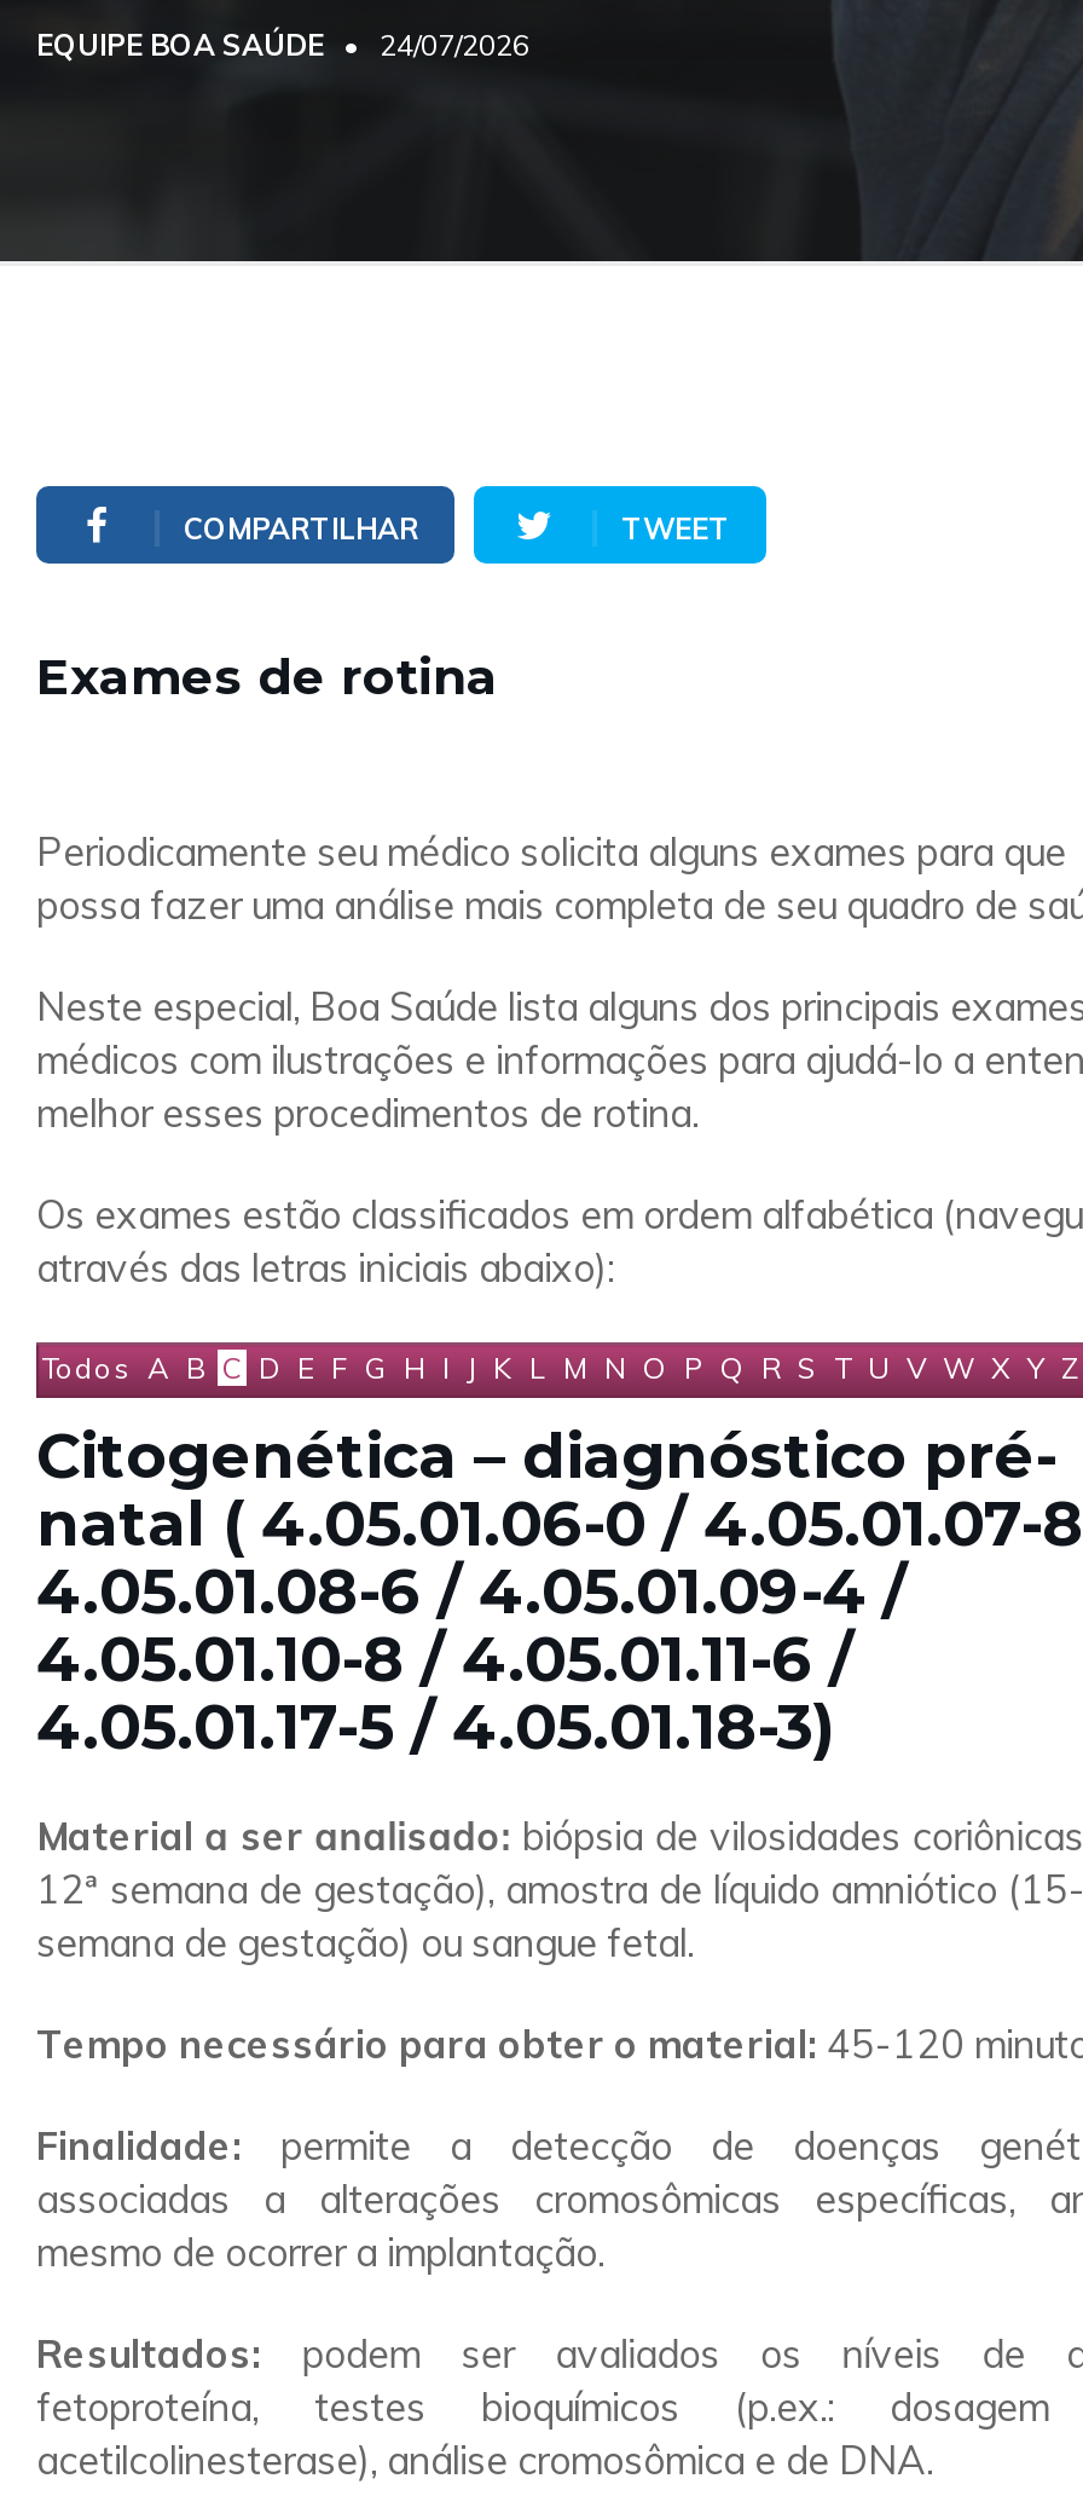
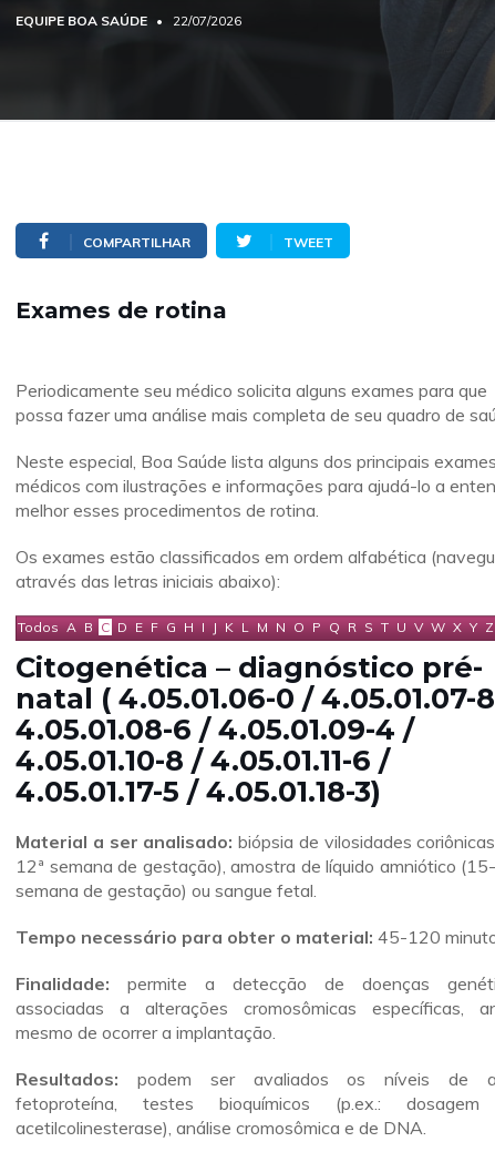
[36,27,529,63] EQUIPE BOA SAÚDE 24/07/2026 -> [16,12,241,29] EQUIPE BOA SAÚDE 22/07/2026

